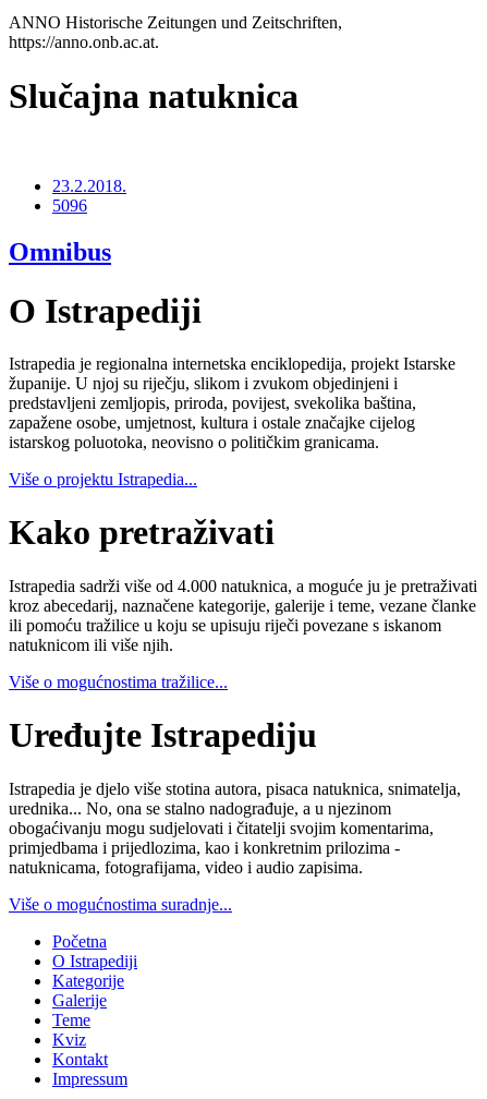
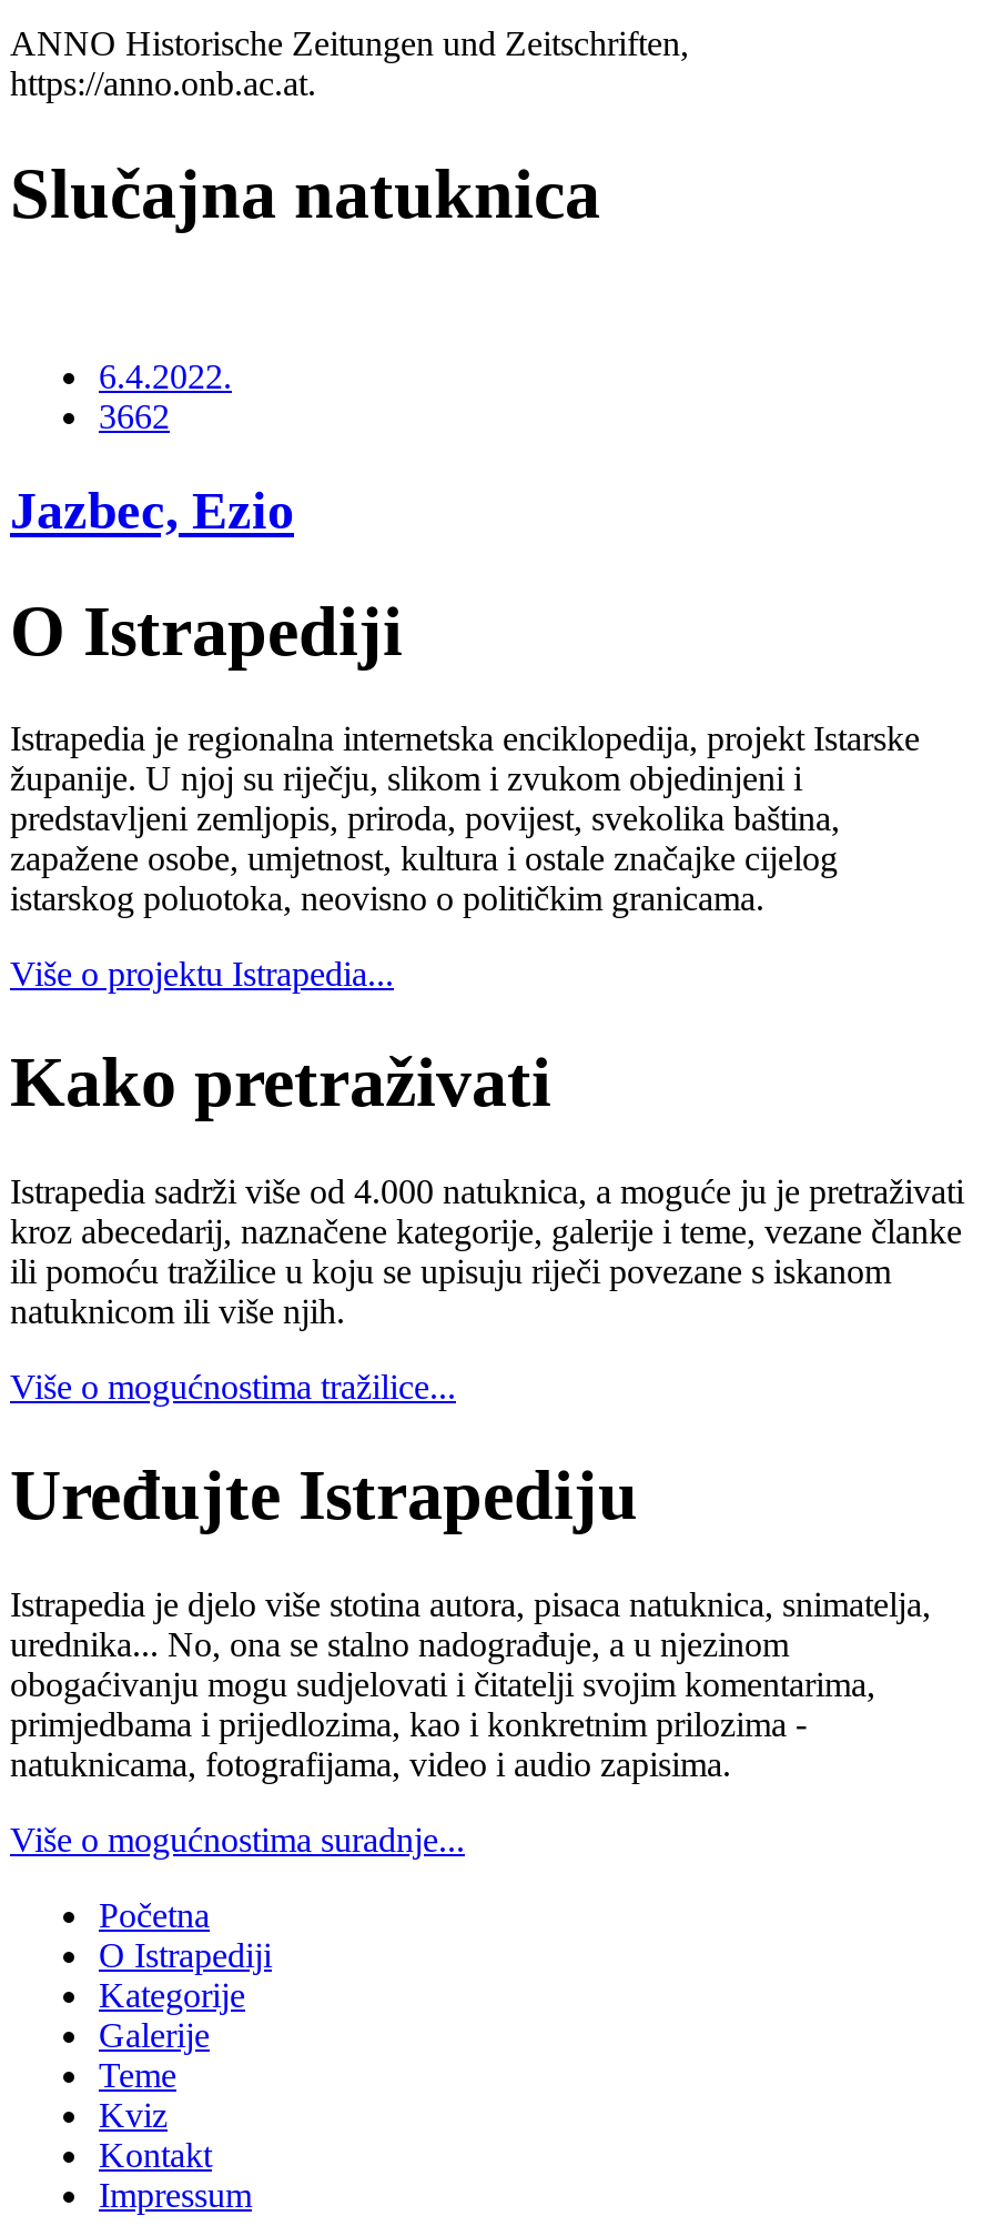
[52,177,126,215] 23.2.2018. | 5096 -> [99,358,232,436] 6.4.2022. | 3662
[9,238,111,266] Omnibus -> [10,482,294,540] Jazbec, Ezio

